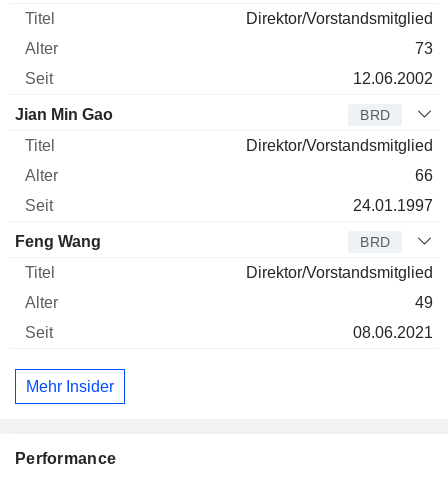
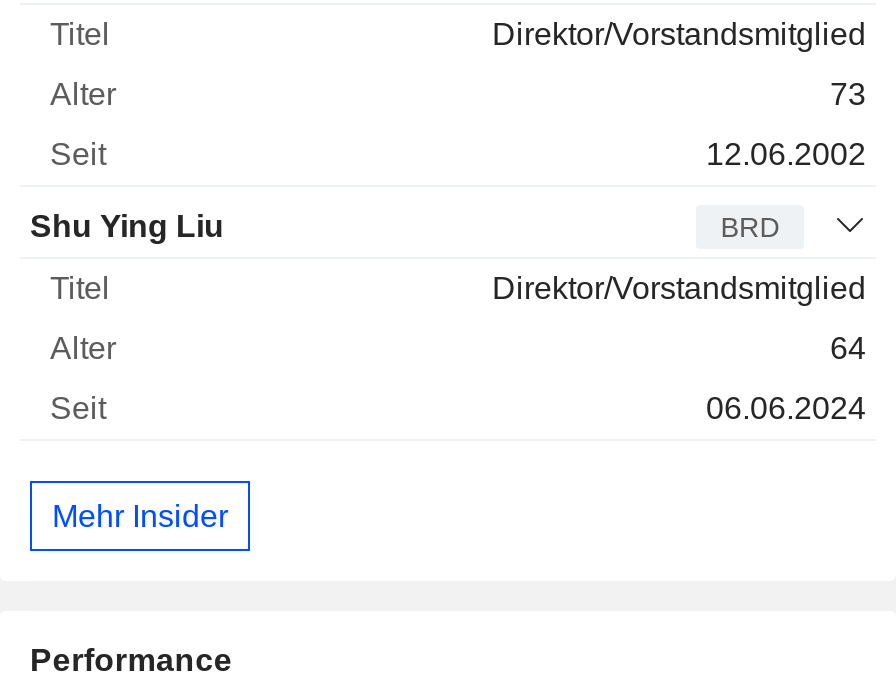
[15,106,113,123] Jian Min Gao -> [30,209,224,243] Shu Ying Liu
[15,167,433,341] 66 | 24.01.1997 | Feng Wang | BRD | Direktor/Vorstandsmitglied | 49 | 08.06.2021 -> [706,331,866,425] 64 | 06.06.2024

